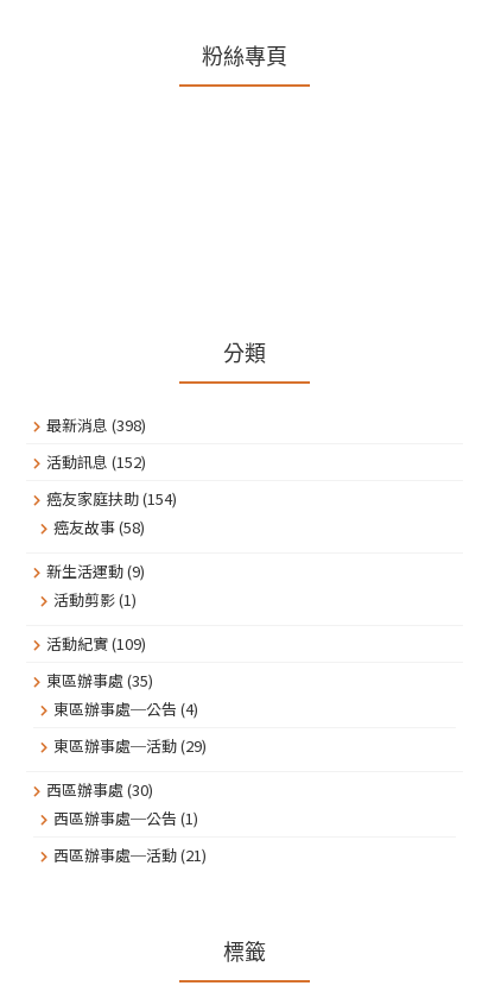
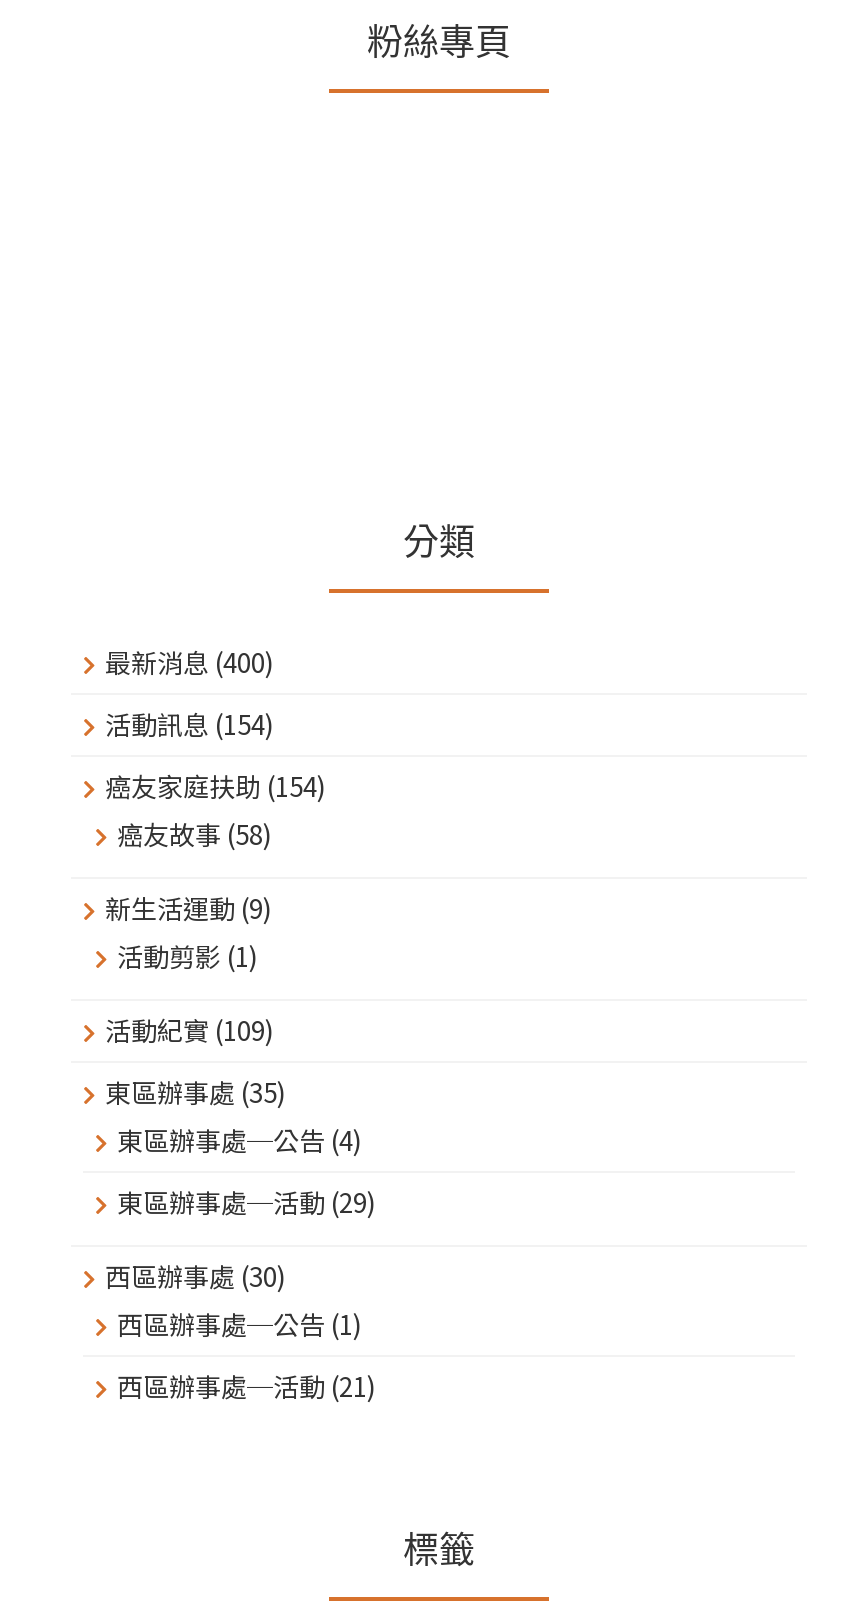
[46,413,146,436] 最新消息(398) -> [105,642,273,680] 最新消息(400)
[46,450,146,472] 活動訊息(152) -> [105,704,273,742] 活動訊息(154)

